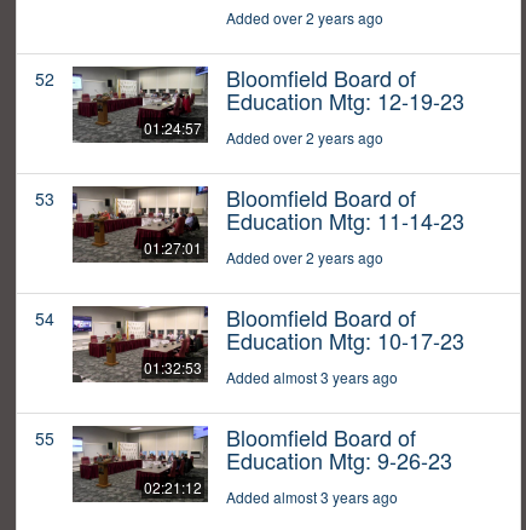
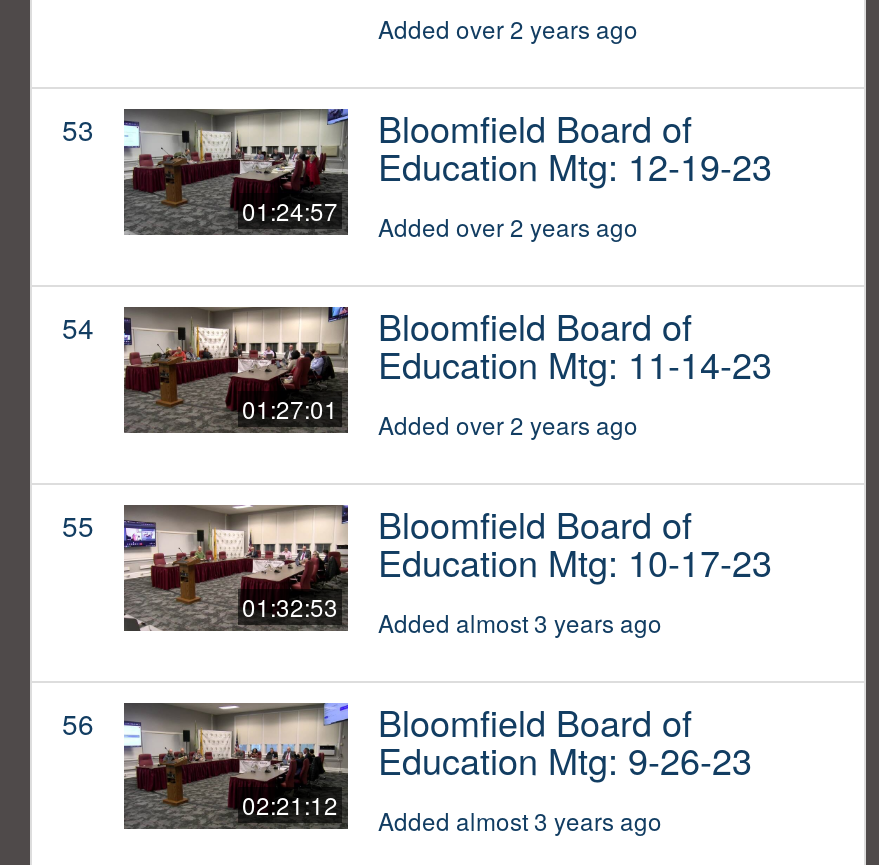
[35,67,54,91] 52 -> [62,110,94,150] 53
[35,187,54,211] 53 -> [62,308,94,348] 54
[35,307,54,331] 54 -> [62,506,94,546] 55
[35,426,54,451] 55 -> [62,704,94,744] 56

